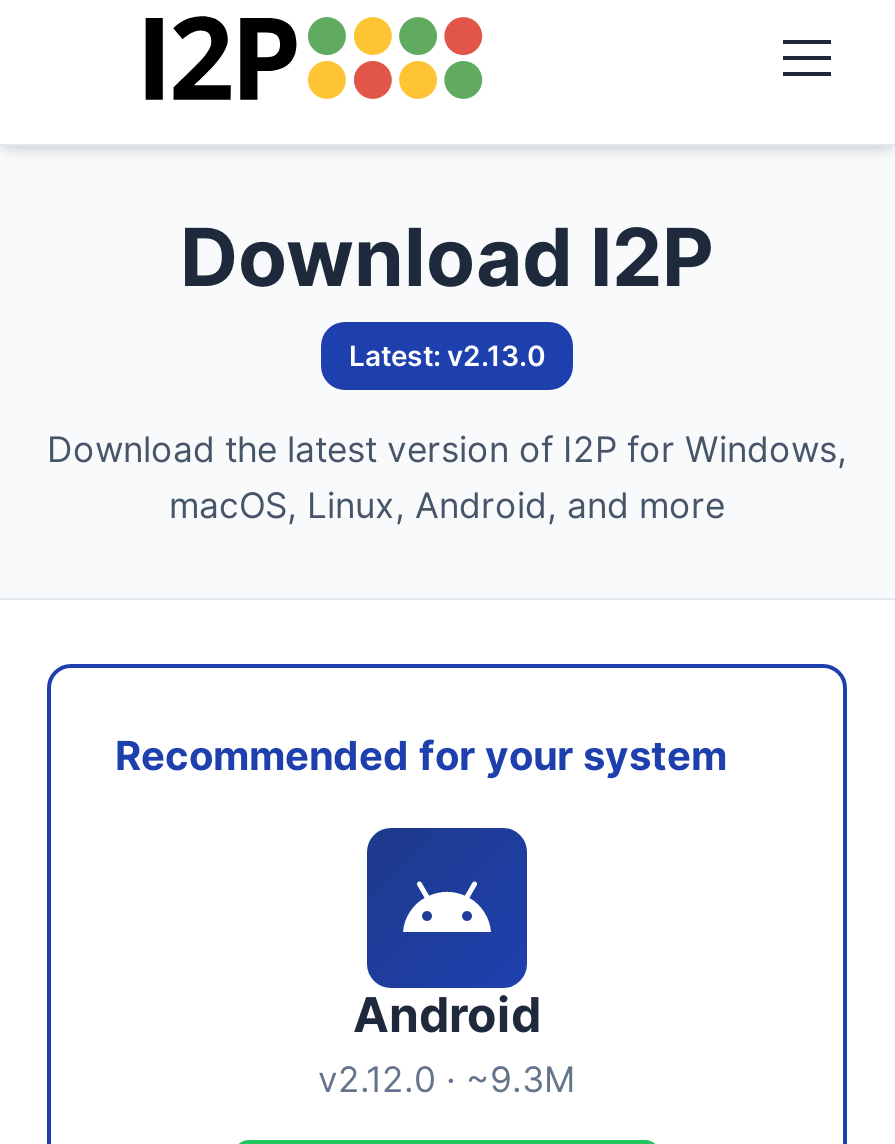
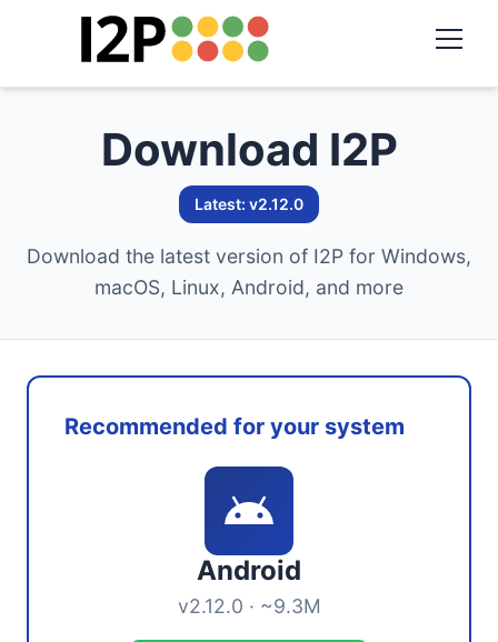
[349,338,545,372] Latest: v2.13.0 -> [195,194,303,213] Latest: v2.12.0

